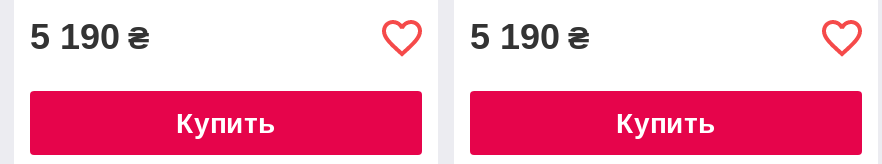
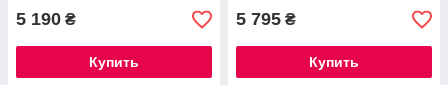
[470,17,590,57] 5 190 ₴ -> [236,9,296,29] 5 795 ₴

